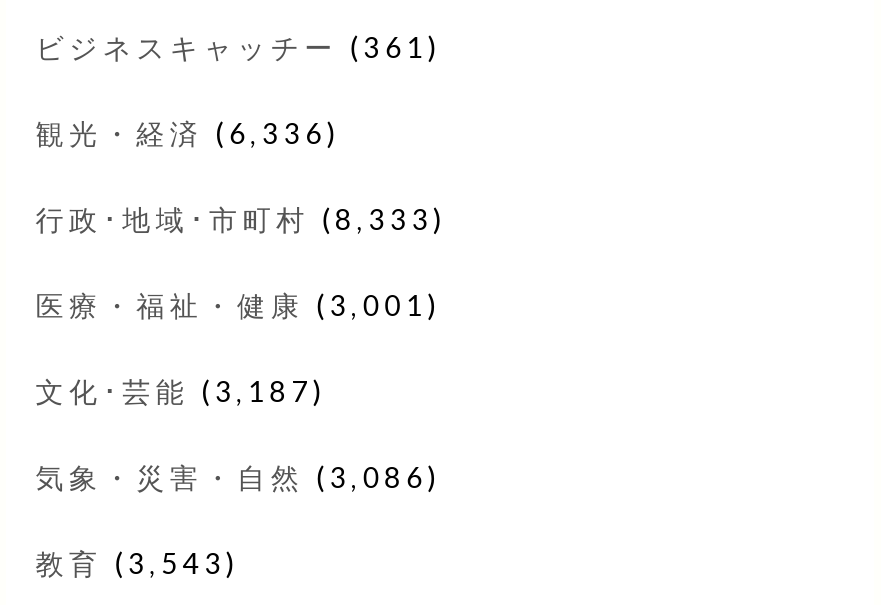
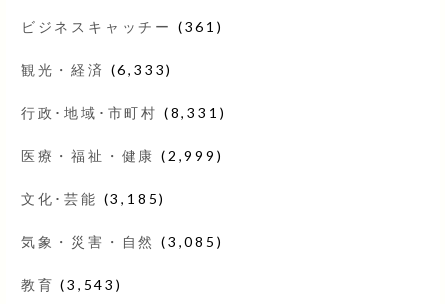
[35,116,340,150] 観光・経済(6,336) -> [21,61,173,78] 観光・経済(6,333)
[35,202,447,236] 行政･地域･市町村(8,333) -> [21,104,226,121] 行政･地域･市町村(8,331)
[35,288,441,322] 医療・福祉・健康(3,001) -> [21,147,223,164] 医療・福祉・健康(2,999)
[35,374,326,408] 文化･芸能(3,187) -> [21,190,166,207] 文化･芸能(3,185)
[35,460,441,494] 気象・災害・自然(3,086) -> [21,233,223,250] 気象・災害・自然(3,085)

